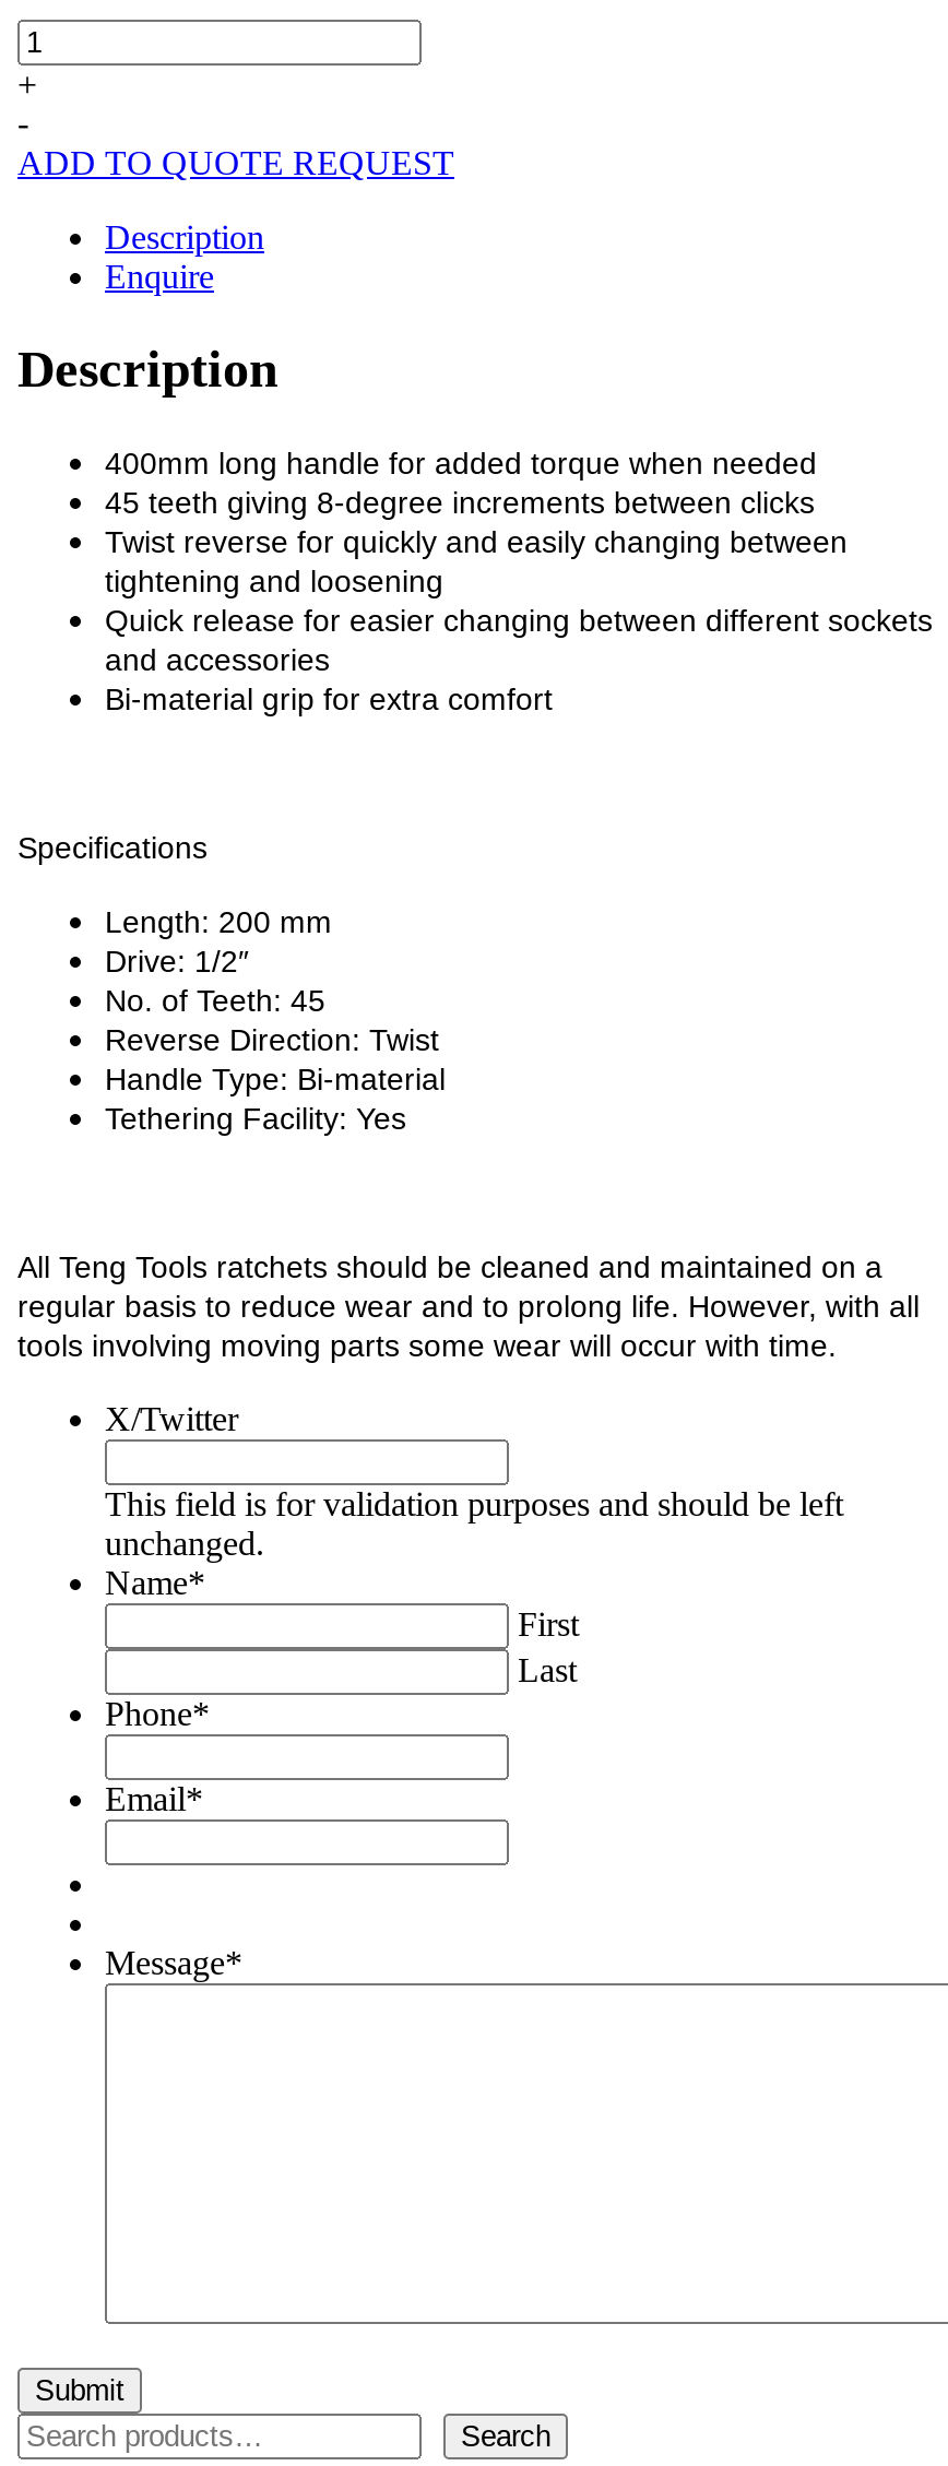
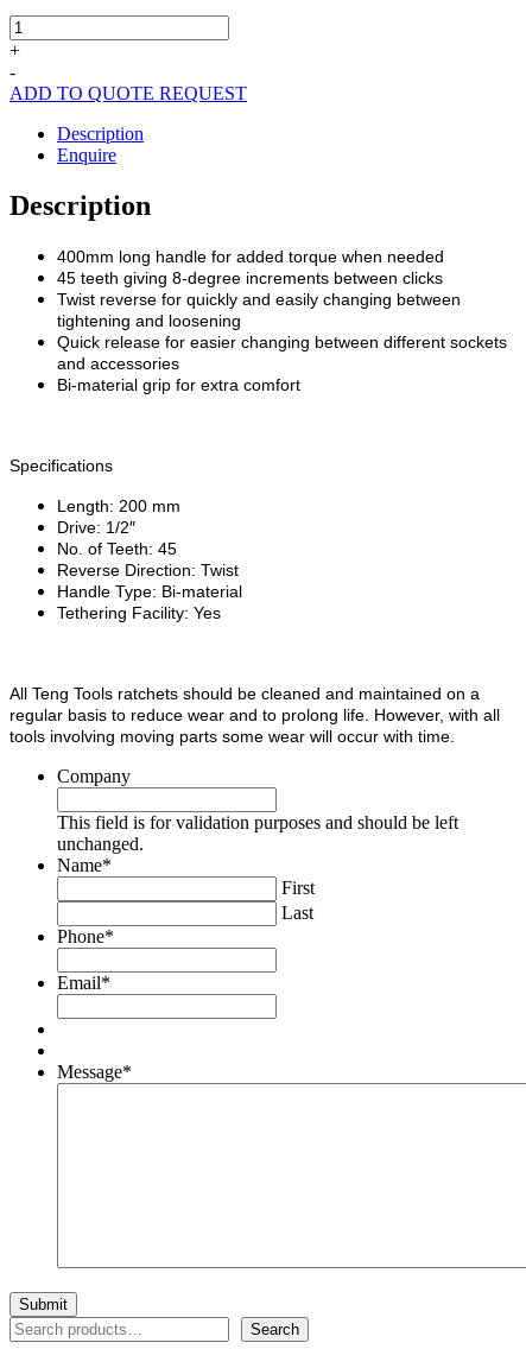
[105,1401,238,1438] X/Twitter -> [57,766,131,786] Company

